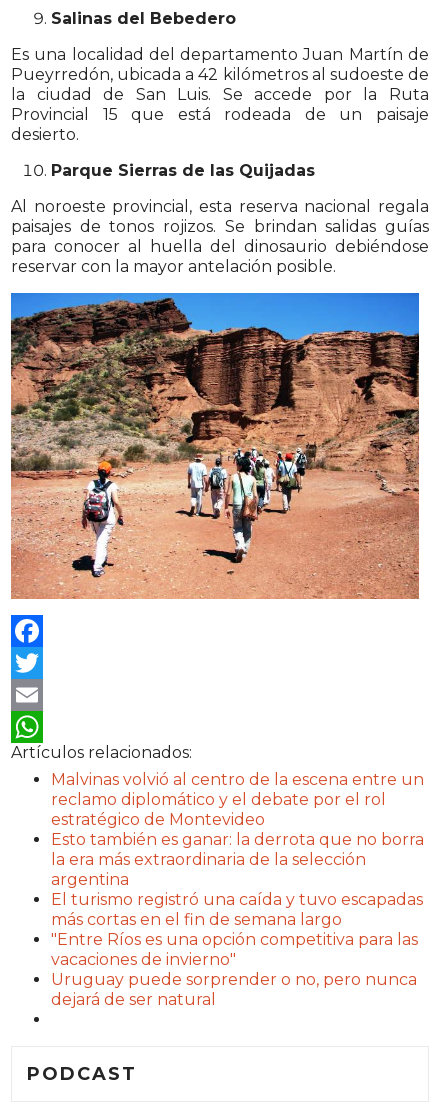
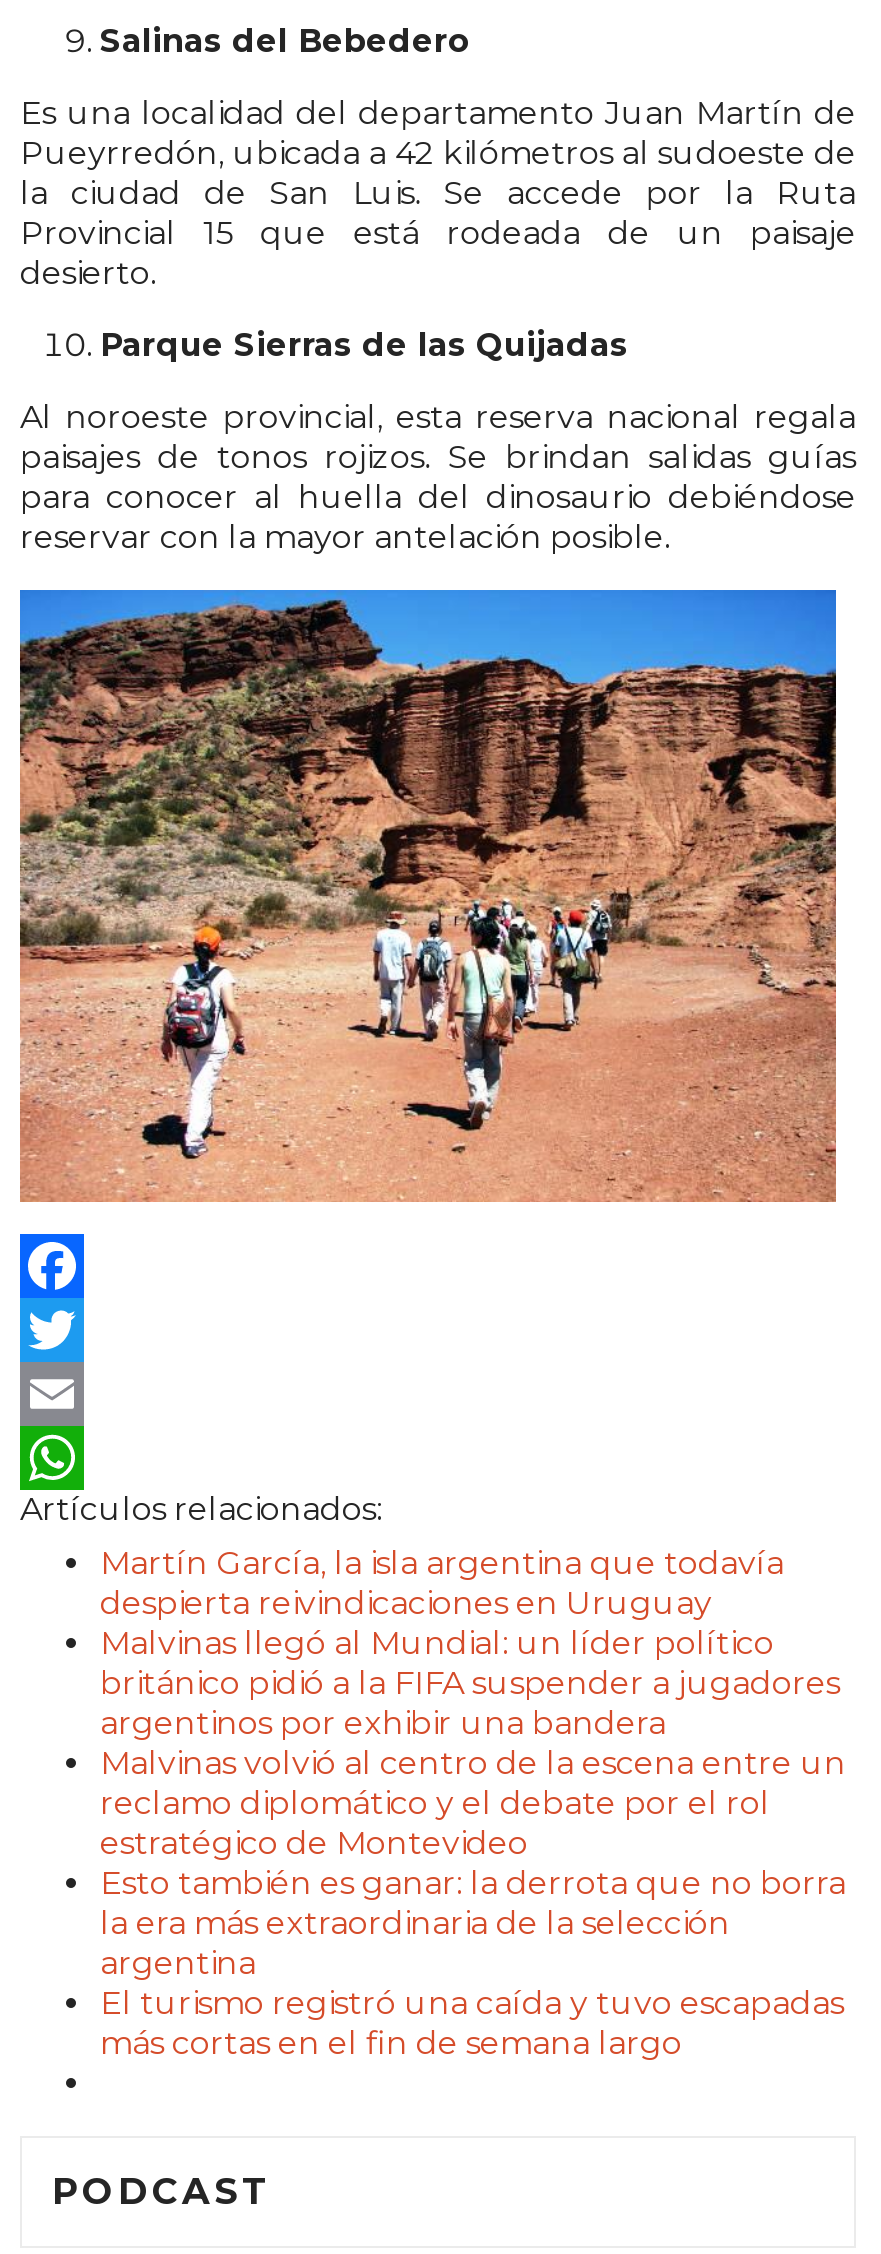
none -> [100,1544,840,1742] Martín García, la isla argentina que todavía | despierta reivindicaciones en Uruguay | Malvinas llegó al Mundial: un líder político | británico pidió a la FIFA suspender a jugadores | argentinos por exhibir una bandera
moved [51,770,424,929] -> [100,1744,846,2062]: Malvinas volvió al centro de la escena entre un | reclamo diplomático y el debate por el rol | estratégico de Montevideo | Esto también es ganar: la derrota que no borra | la era más extraordinaria de la selección | argentina | El turismo registró una caída y tuvo escapadas | más cortas en el fin de semana largo
[51,930,418,1009] "Entre Ríos es una opción competitiva para las | vacaciones de invierno" | Uruguay puede sorprender o no, pero nunca | dejará de ser natural -> none

